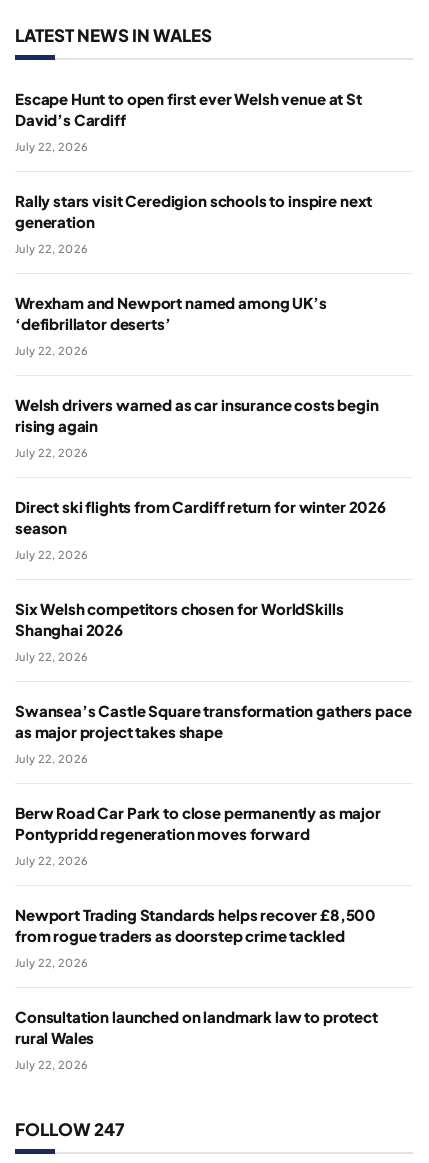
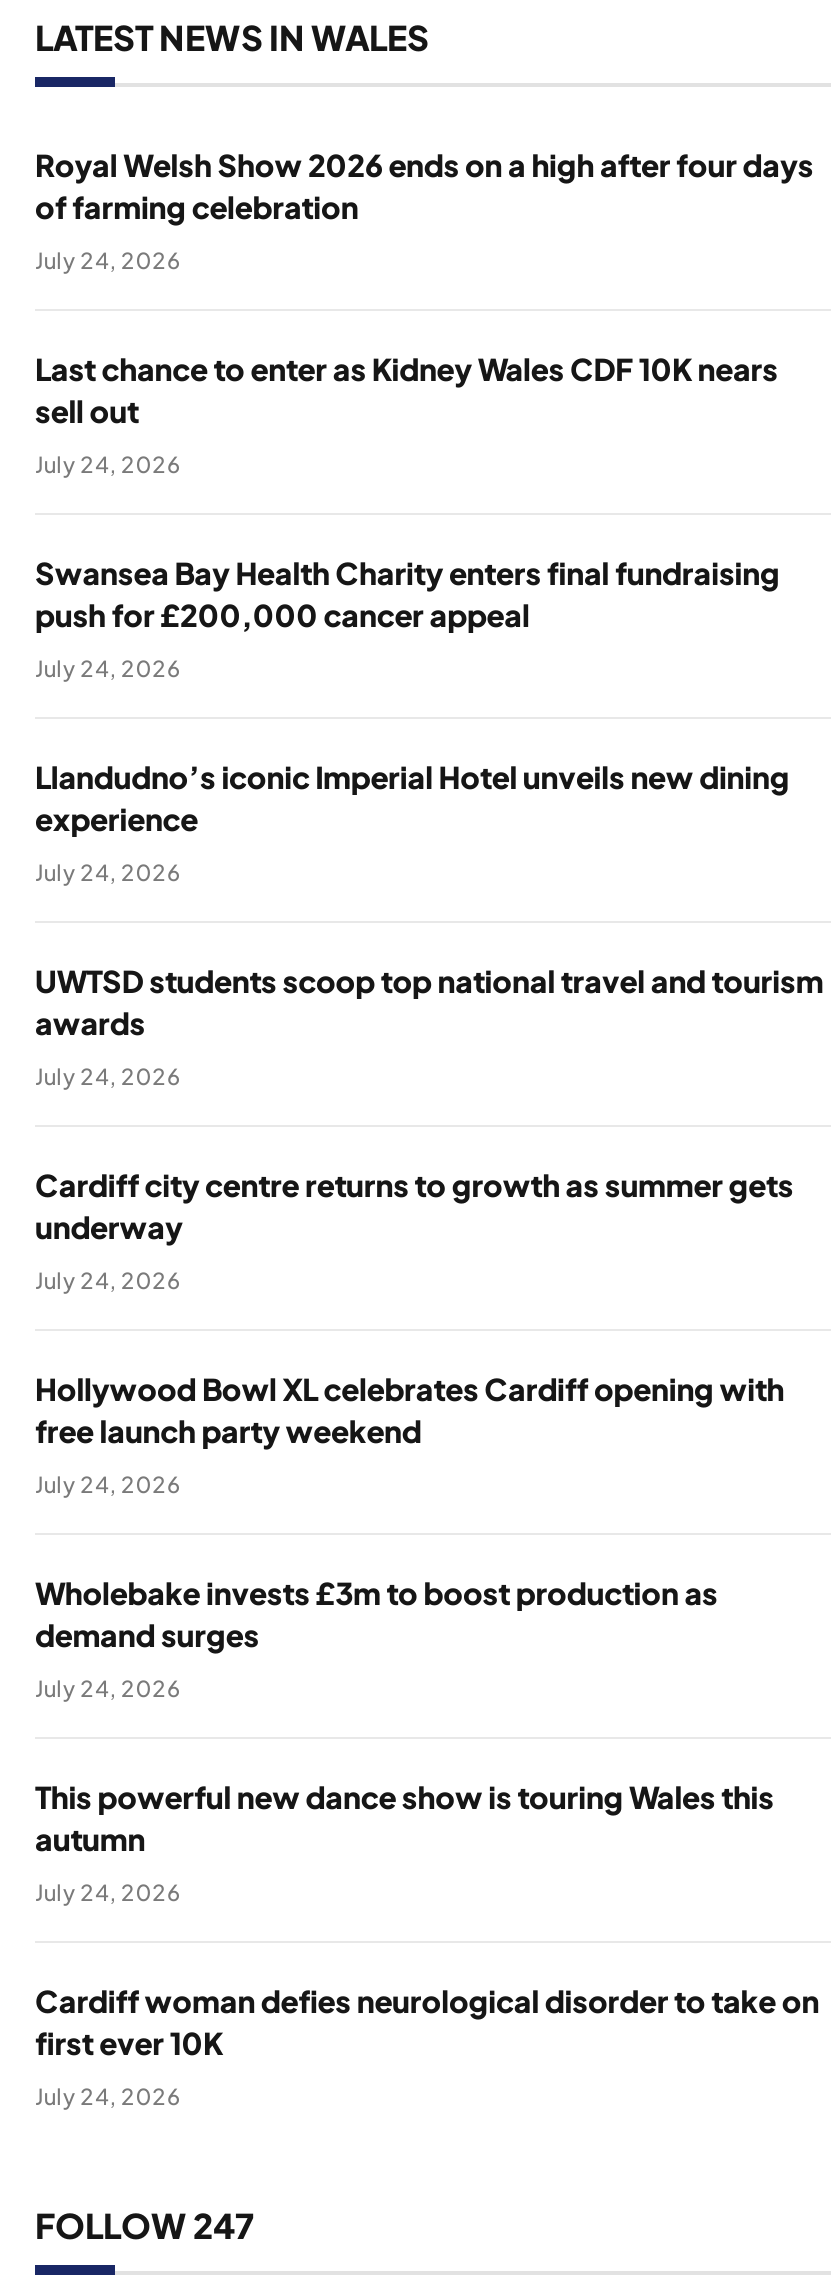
[15,89,362,129] Escape Hunt to open first ever Welsh venue at St | David’s Cardiff -> [35,146,813,226] Royal Welsh Show 2026 ends on a high after four days | of farming celebration
[15,140,88,153] July 22, 2026 -> [35,248,182,274] July 24, 2026
[15,191,372,231] Rally stars visit Ceredigion schools to inspire next | generation -> [35,350,778,430] Last chance to enter as Kidney Wales CDF 10K nears | sell out
[15,242,88,255] July 22, 2026 -> [35,452,182,478] July 24, 2026
[15,293,327,333] Wrexham and Newport named among UK’s | ‘defibrillator deserts’ -> [35,554,780,634] Swansea Bay Health Charity enters final fundraising | push for £200,000 cancer appeal
[15,344,88,357] July 22, 2026 -> [35,656,182,682] July 24, 2026
[15,395,379,435] Welsh drivers warned as car insurance costs begin | rising again -> [35,758,789,838] Llandudno’s iconic Imperial Hotel unveils new dining | experience
[15,446,88,459] July 22, 2026 -> [35,860,182,886] July 24, 2026
[15,497,386,537] Direct ski flights from Cardiff return for winter 2026 | season -> [35,962,823,1042] UWTSD students scoop top national travel and tourism | awards
[15,548,88,561] July 22, 2026 -> [35,1064,182,1090] July 24, 2026
[15,599,343,639] Six Welsh competitors chosen for WorldSkills | Shanghai 2026 -> [35,1166,793,1246] Cardiff city centre returns to growth as summer gets | underway
[15,650,88,663] July 22, 2026 -> [35,1268,182,1294] July 24, 2026
[15,701,411,741] Swansea’s Castle Square transformation gathers pace | as major project takes shape -> [35,1370,784,1450] Hollywood Bowl XL celebrates Cardiff opening with | free launch party weekend
[15,752,88,765] July 22, 2026 -> [35,1472,182,1498] July 24, 2026
[15,803,381,843] Berw Road Car Park to close permanently as major | Pontypridd regeneration moves forward -> [35,1574,718,1654] Wholebake invests £3m to boost production as | demand surges
[15,854,88,867] July 22, 2026 -> [35,1676,182,1702] July 24, 2026
[15,905,376,945] Newport Trading Standards helps recover £8,500 | from rogue traders as doorstep crime tackled -> [35,1778,774,1858] This powerful new dance show is touring Wales this | autumn
[15,956,88,969] July 22, 2026 -> [35,1880,182,1906] July 24, 2026
[15,1007,378,1047] Consultation launched on landmark law to protect | rural Wales -> [35,1982,819,2062] Cardiff woman defies neurological disorder to take on | first ever 10K
[15,1058,88,1071] July 22, 2026 -> [35,2084,182,2110] July 24, 2026

